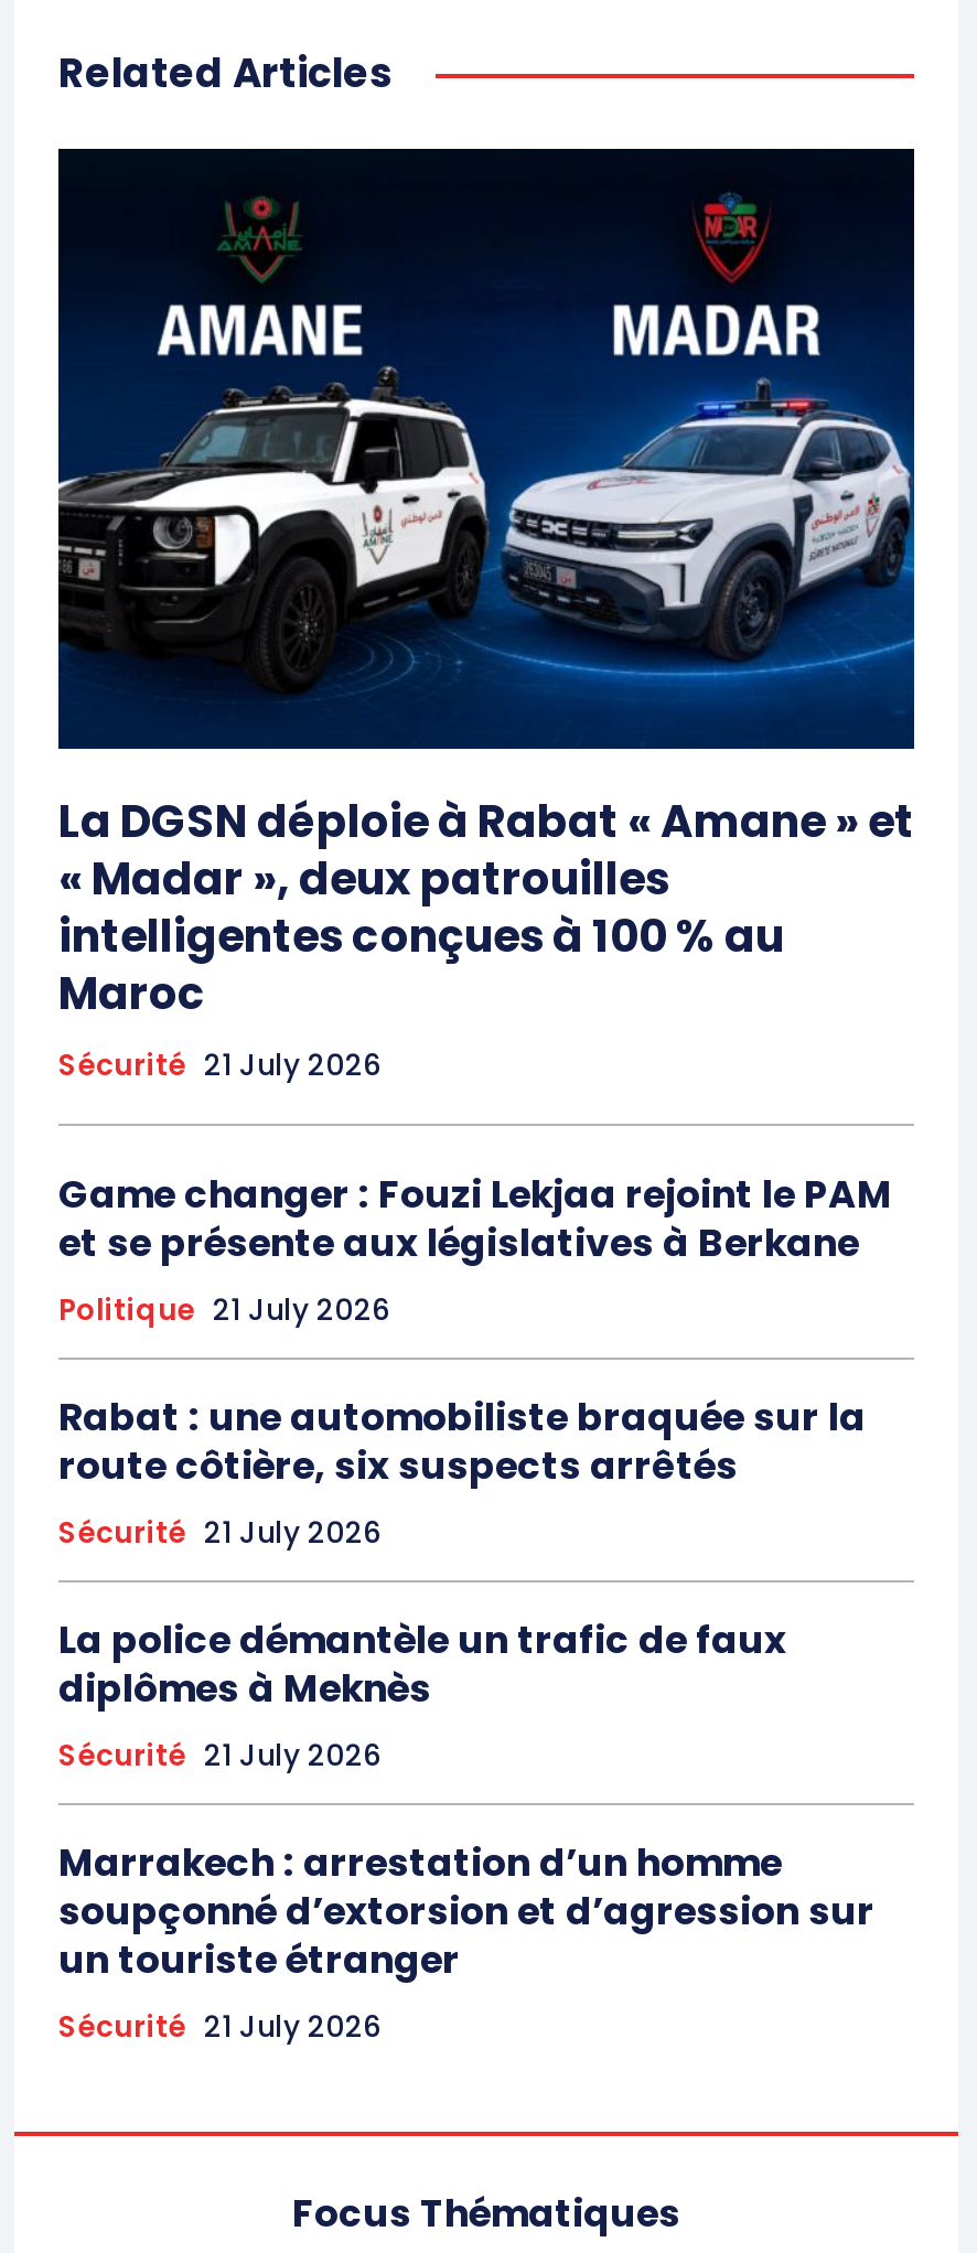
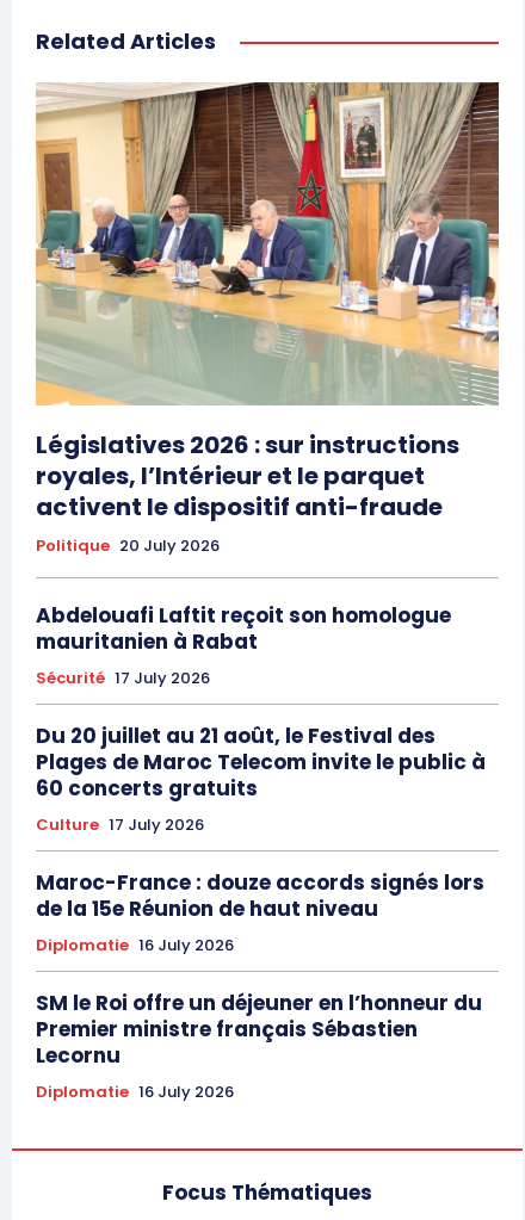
[56,146,916,1086] [image] | La DGSN déploie à Rabat « Amane » et | « Madar », deux patrouilles | intelligentes conçues à 100 % au | Maroc | Sécurité 21 July 2026 -> [35,81,500,557] [image] | Législatives 2026 : sur instructions | royales, l’Intérieur et le parquet | activent le dispositif anti-fraude | Politique 20 July 2026
[58,1168,892,1331] Game changer : Fouzi Lekjaa rejoint le PAM | et se présente aux législatives à Berkane | Politique 21 July 2026 -> [36,602,451,690] Abdelouafi Laftit reçoit son homologue | mauritanien à Rabat | Sécurité 17 July 2026
[58,1390,866,1554] Rabat : une automobiliste braquée sur la | route côtière, six suspects arrêtés | Sécurité 21 July 2026 -> [36,722,486,836] Du 20 juillet au 21 août, le Festival des | Plages de Maroc Telecom invite le public à | 60 concerts gratuits | Culture 17 July 2026
[58,1613,786,1776] La police démantèle un trafic de faux | diplômes à Meknès | Sécurité 21 July 2026 -> [36,869,484,957] Maroc-France : douze accords signés lors | de la 15e Réunion de haut niveau | Diplomatie 16 July 2026
[58,1836,874,2048] Marrakech : arrestation d’un homme | soupçonné d’extorsion et d’agression sur | un touriste étranger | Sécurité 21 July 2026 -> [36,989,482,1104] SM le Roi offre un déjeuner en l’honneur du | Premier ministre français Sébastien | Lecornu | Diplomatie 16 July 2026

